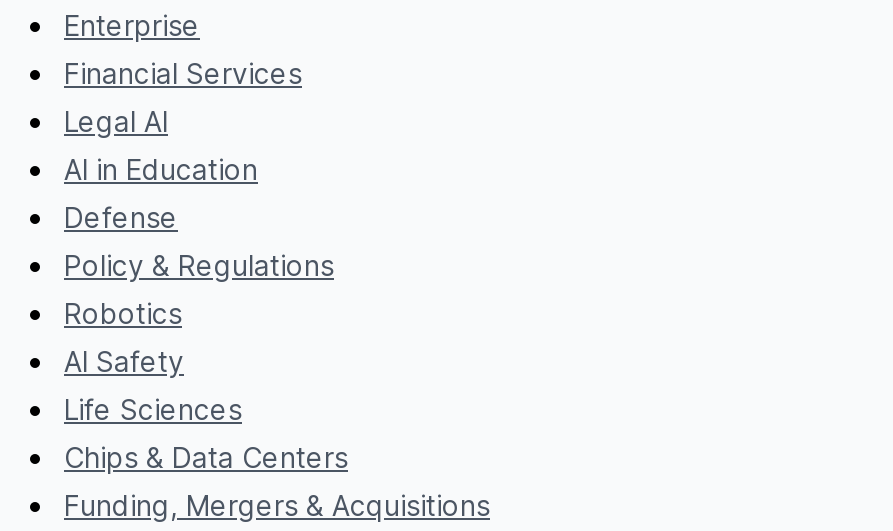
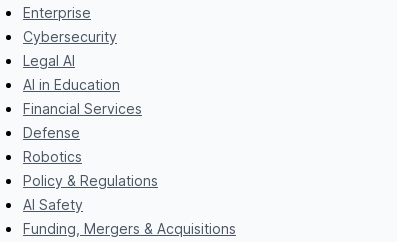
none -> [23,28,117,45] Cybersecurity
moved [64,57,302,91] -> [23,100,142,117]: Financial Services
moved [64,201,178,235] -> [23,124,80,141]: Defense
moved [64,249,334,283] -> [23,172,158,189]: Policy & Regulations
moved [64,345,184,379] -> [23,196,83,213]: AI Safety
[64,393,348,475] Life Sciences | Chips & Data Centers -> none

